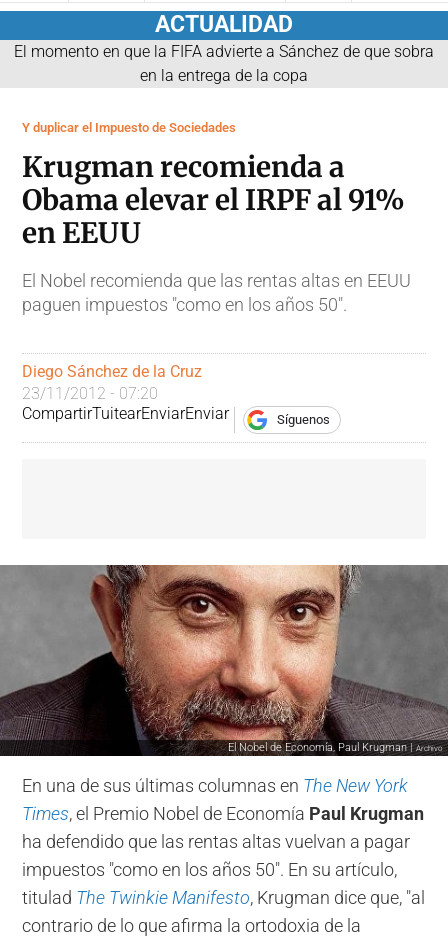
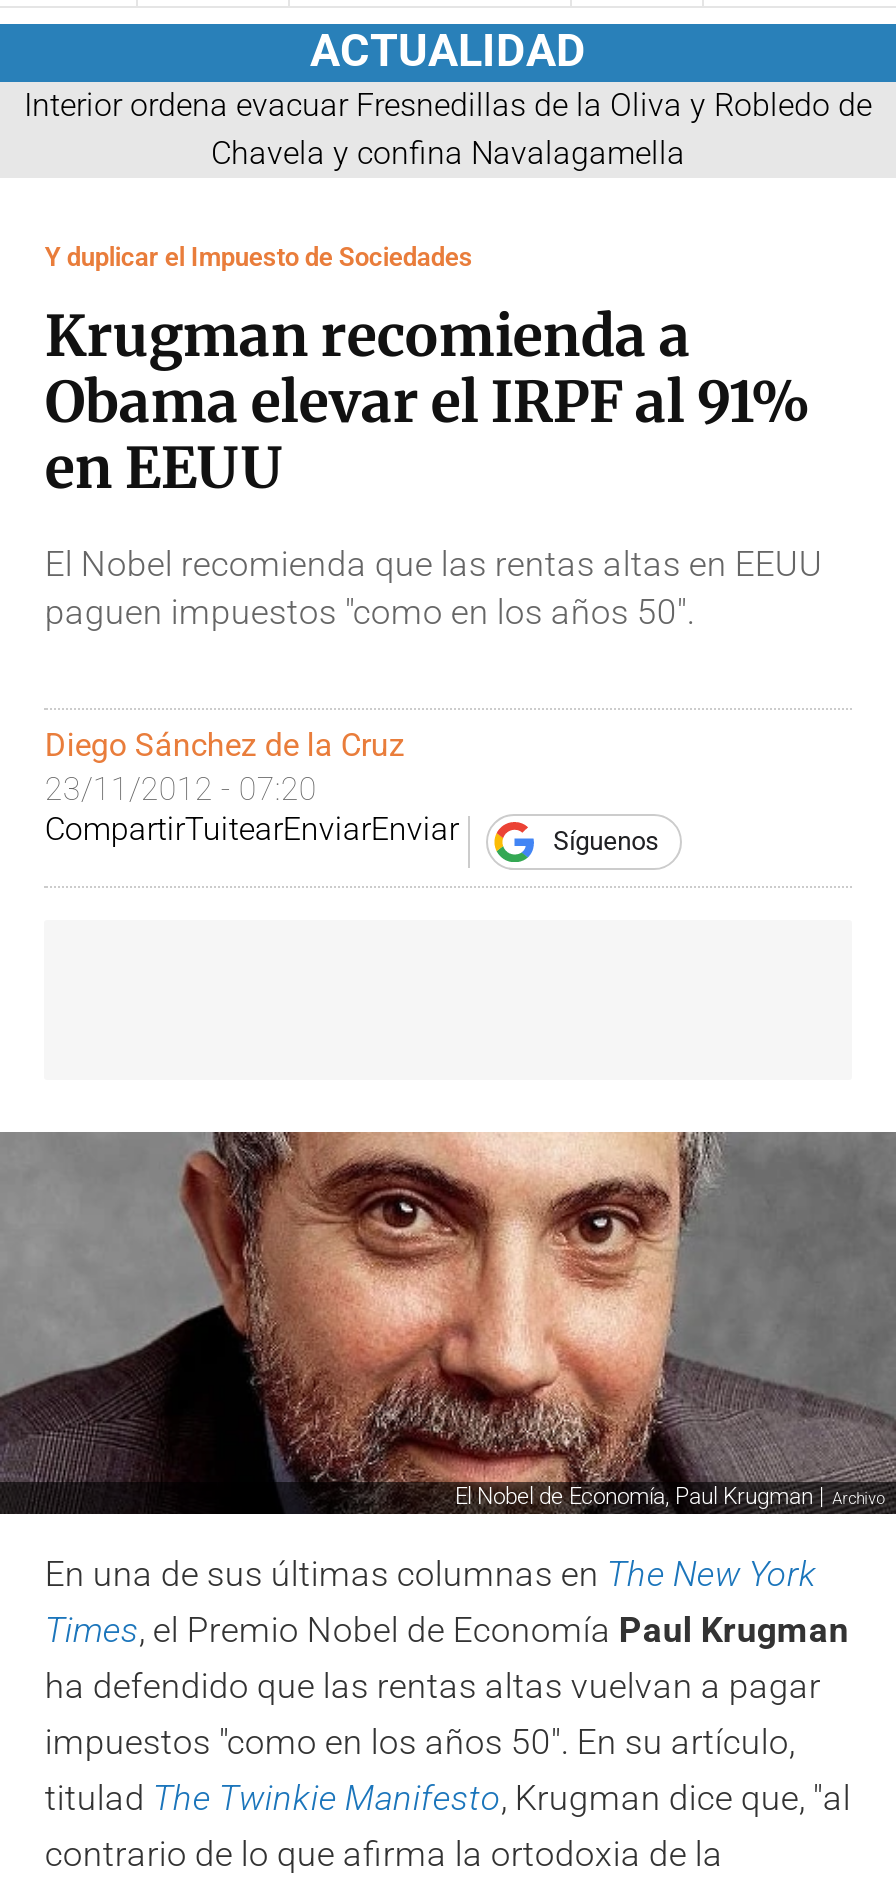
[14,42,434,85] El momento en que la FIFA advierte a Sánchez de que sobra | en la entrega de la copa -> [24,85,872,171] Interior ordena evacuar Fresnedillas de la Oliva y Robledo de | Chavela y confina Navalagamella

